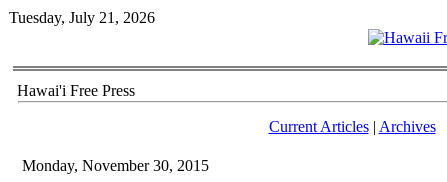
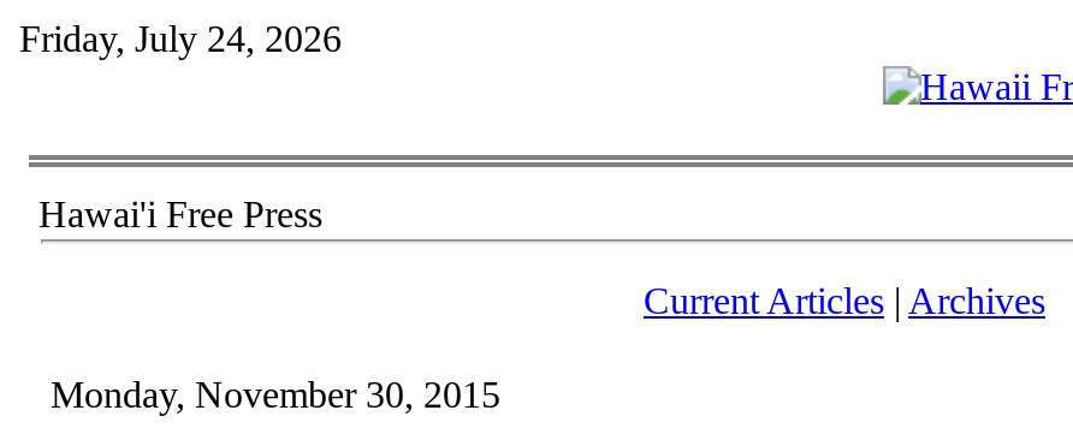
[9,9,155,26] Tuesday, July 21, 2026 -> [19,18,342,59] Friday, July 24, 2026

